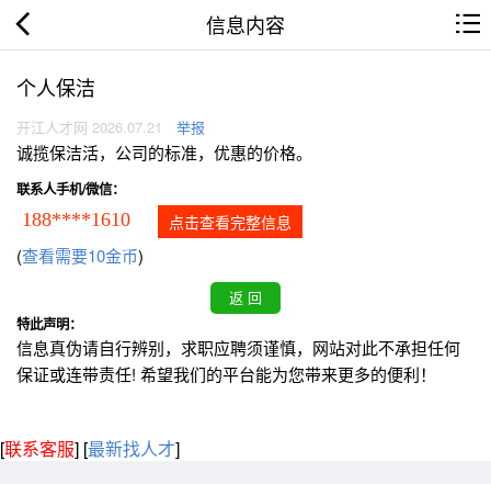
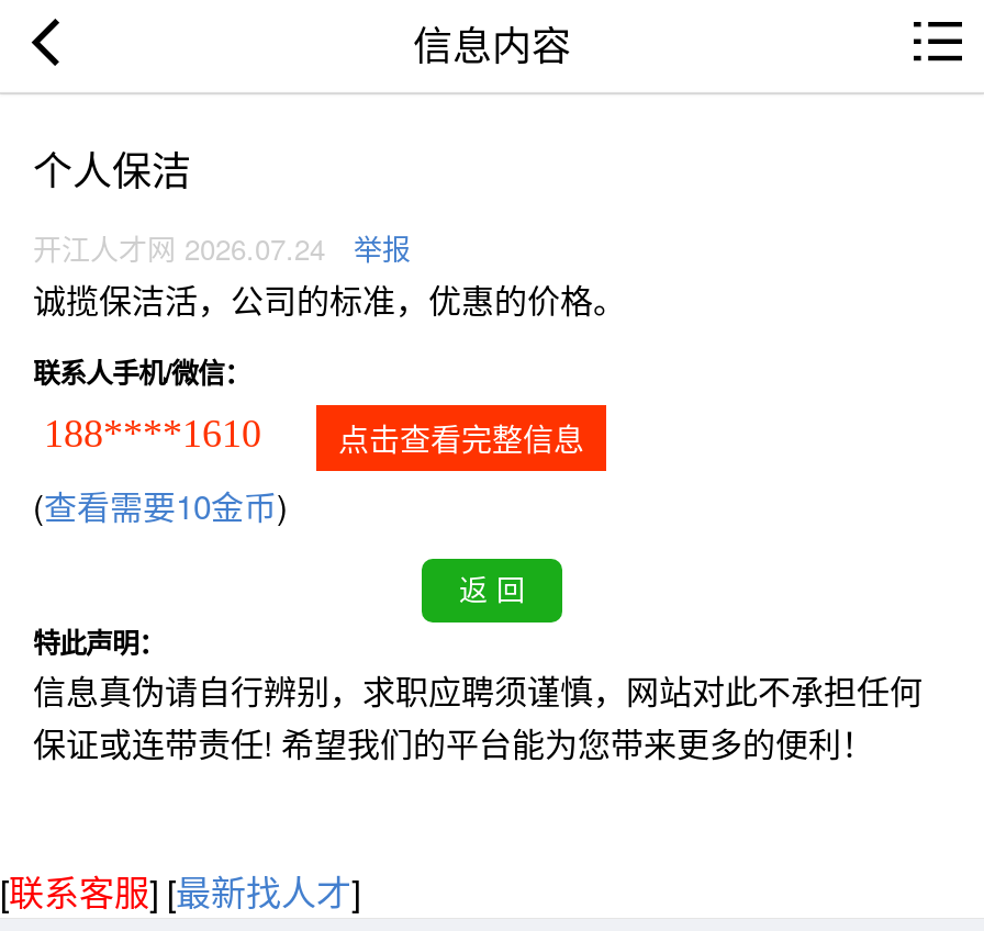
[16,117,205,137] 开江人才网 2026.07.21 举报 -> [33,228,411,269] 开江人才网 2026.07.24 举报

